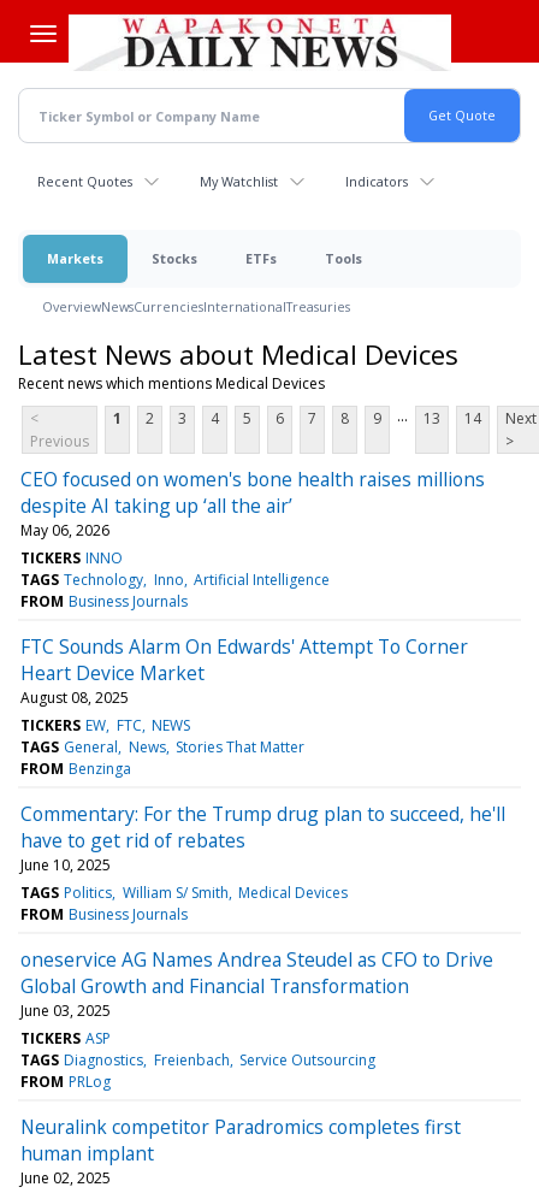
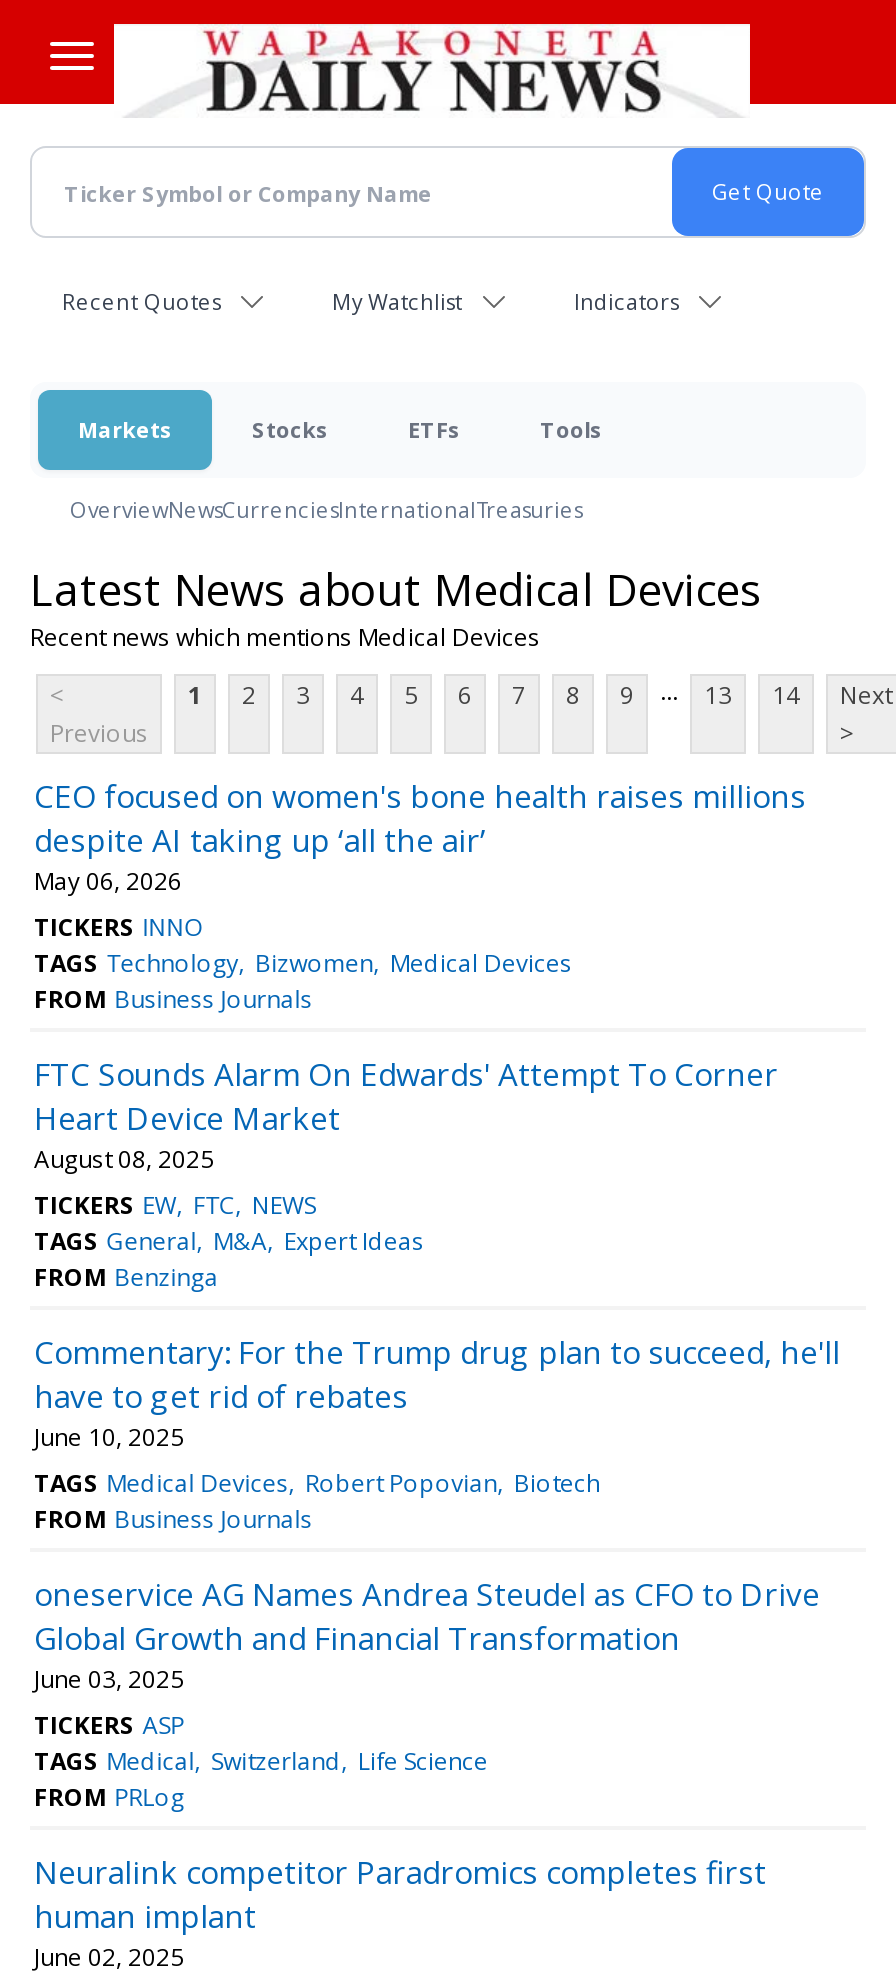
[20,569,330,590] TAGS Technology Inno Artificial Intelligence -> [34,946,572,980] TAGS Technology Bizwomen Medical Devices
[20,737,304,757] TAGS General News Stories That Matter -> [34,1224,424,1258] TAGS General M&A Expert Ideas
[20,882,348,903] TAGS Politics William S/ Smith Medical Devices -> [34,1466,600,1500] TAGS Medical Devices Robert Popovian Biotech
[20,1050,375,1070] TAGS Diagnostics Freienbach Service Outsourcing -> [34,1744,488,1778] TAGS Medical Switzerland Life Science

